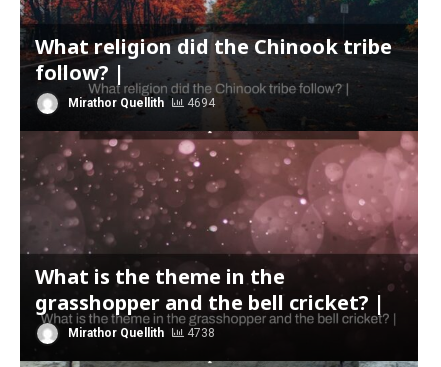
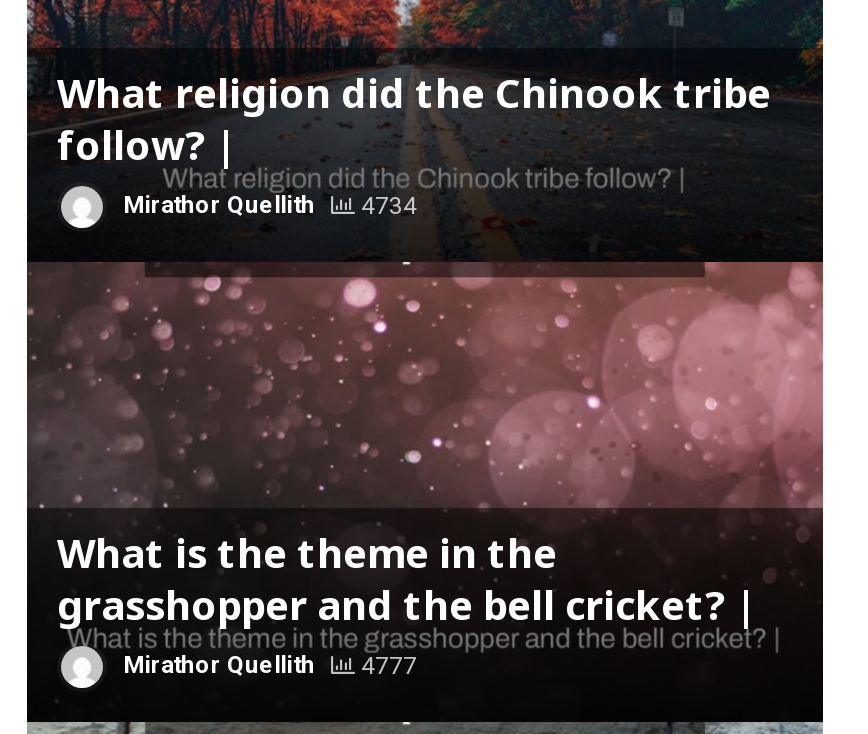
[65,96,215,110] Mirathor Quellith 4694 -> [117,191,417,219] Mirathor Quellith 4734
[65,326,215,340] Mirathor Quellith 4738 -> [117,651,417,679] Mirathor Quellith 4777

